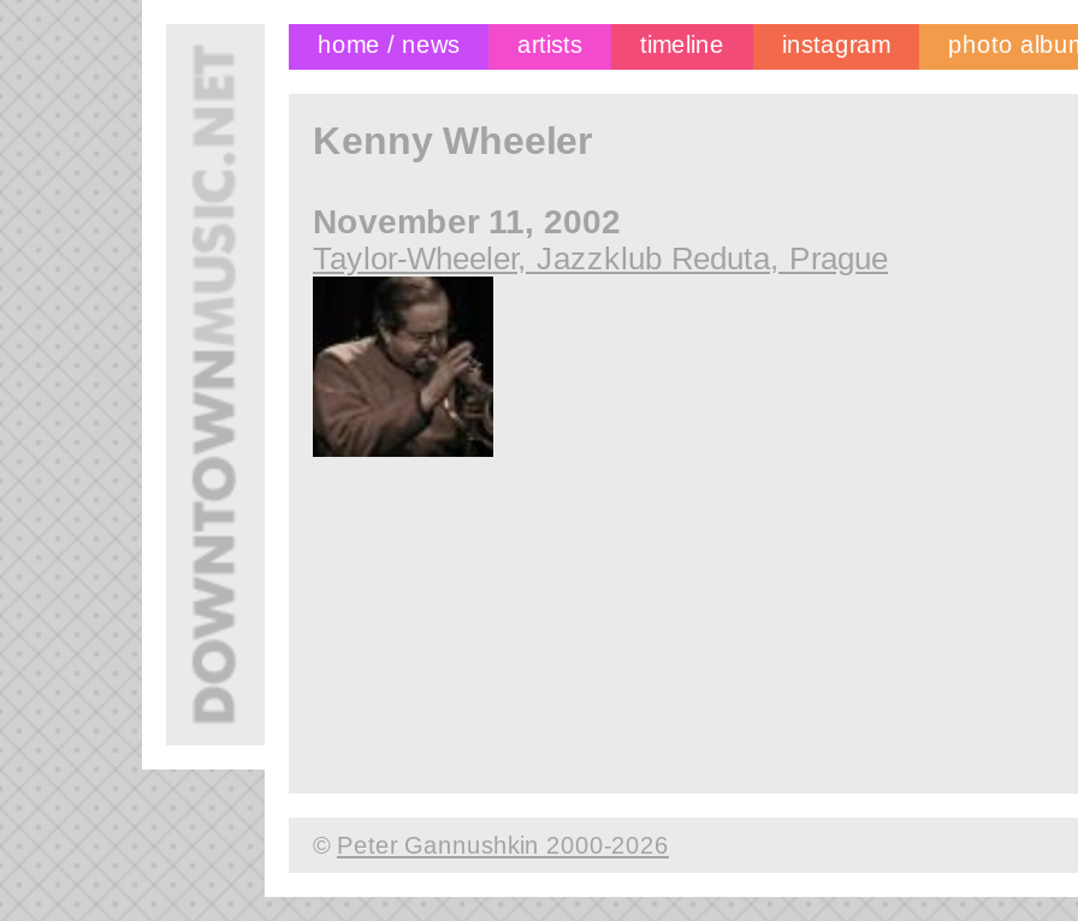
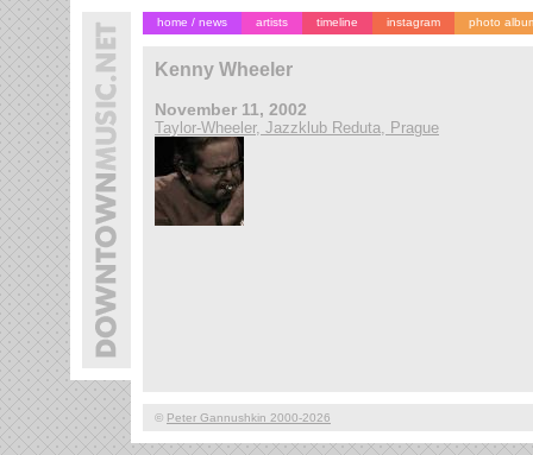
[313,281,493,457] [image] -> [155,139,244,226] [image]

